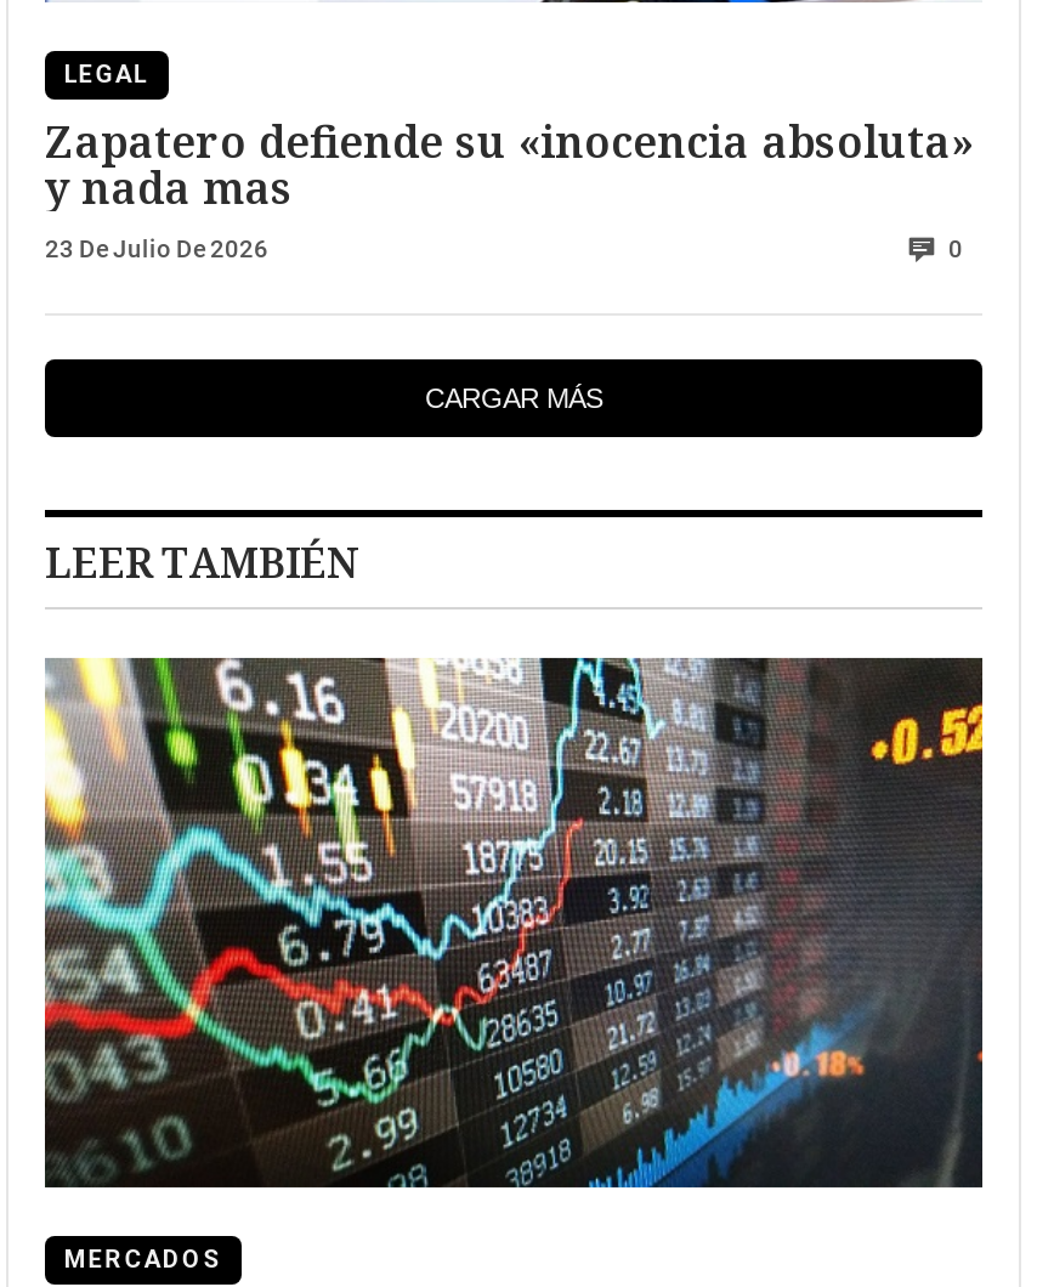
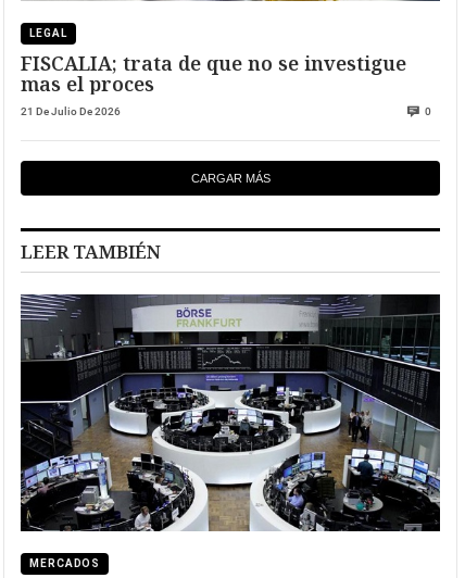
[45,112,975,263] Zapatero defiende su «inocencia absoluta» | y nada mas | 23 De Julio De 2026 -> [21,50,406,118] FISCALIA; trata de que no se investigue | mas el proces | 21 De Julio De 2026
[42,656,985,1190] [image] -> [20,293,441,532] [image]

